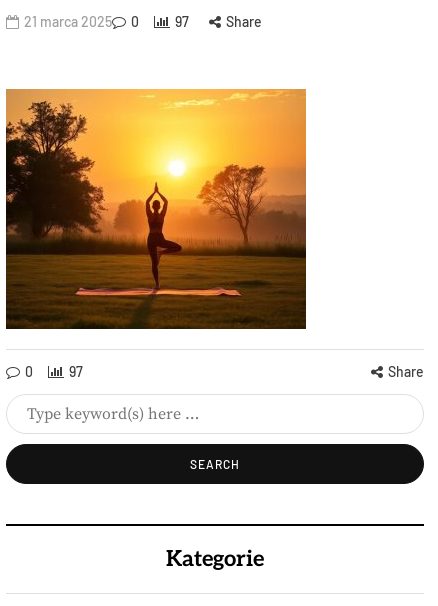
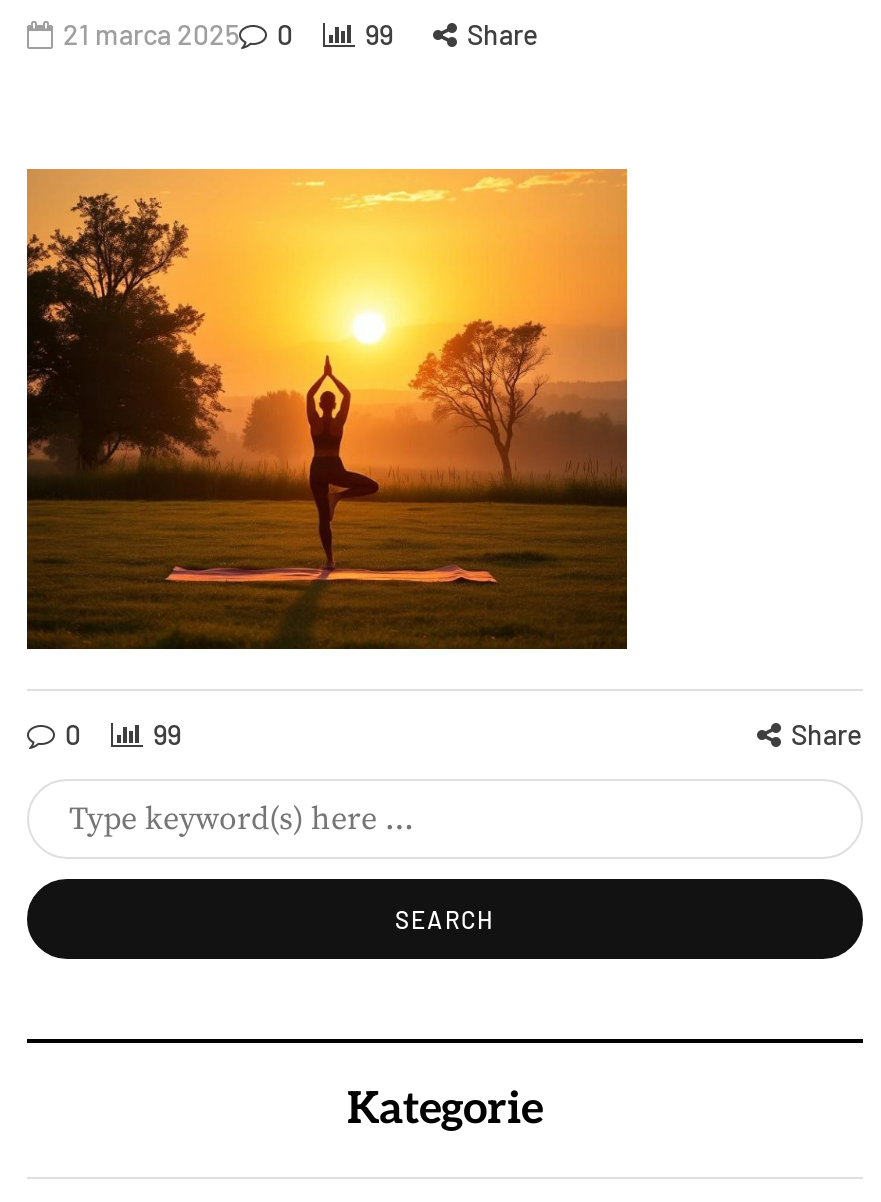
[175,13,189,30] 97 -> [365,17,393,51] 99
[69,363,83,380] 97 -> [153,717,181,751] 99

